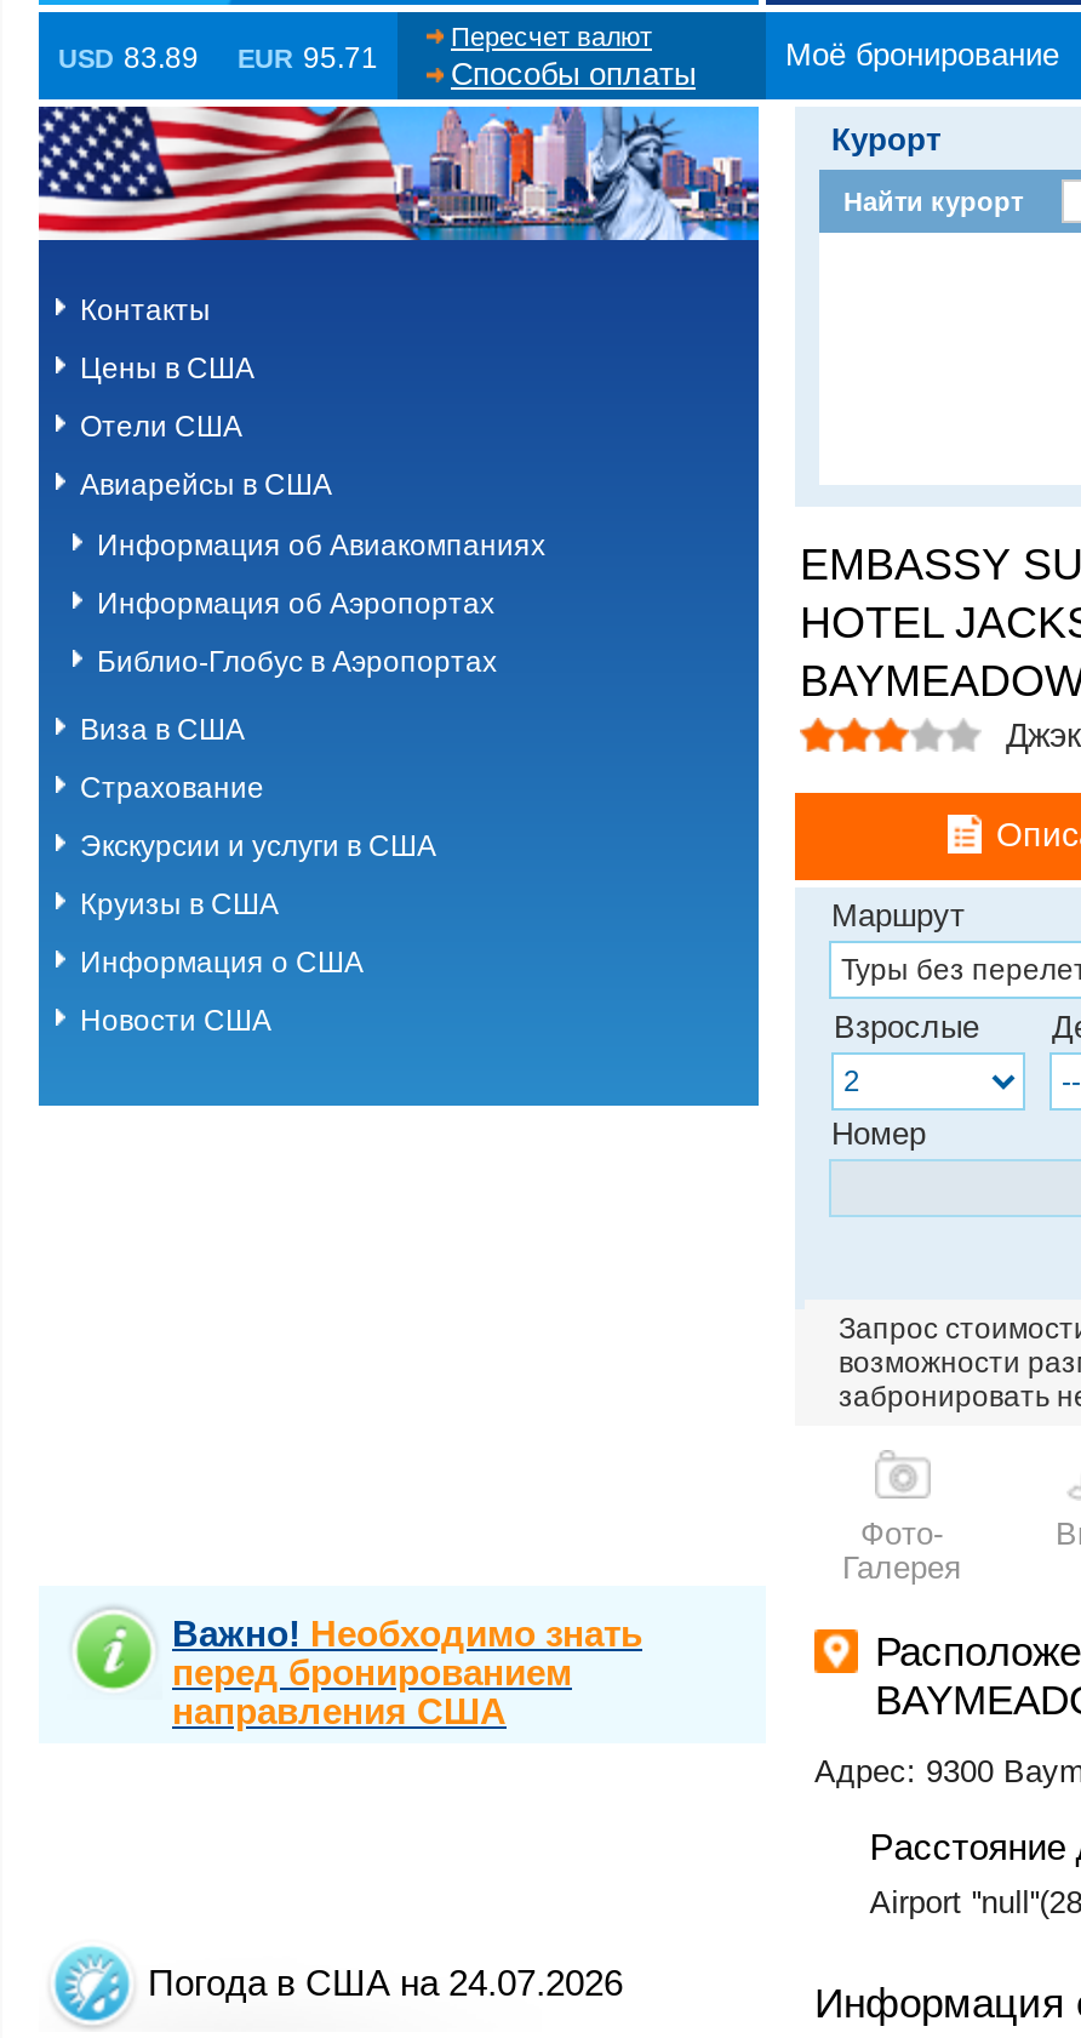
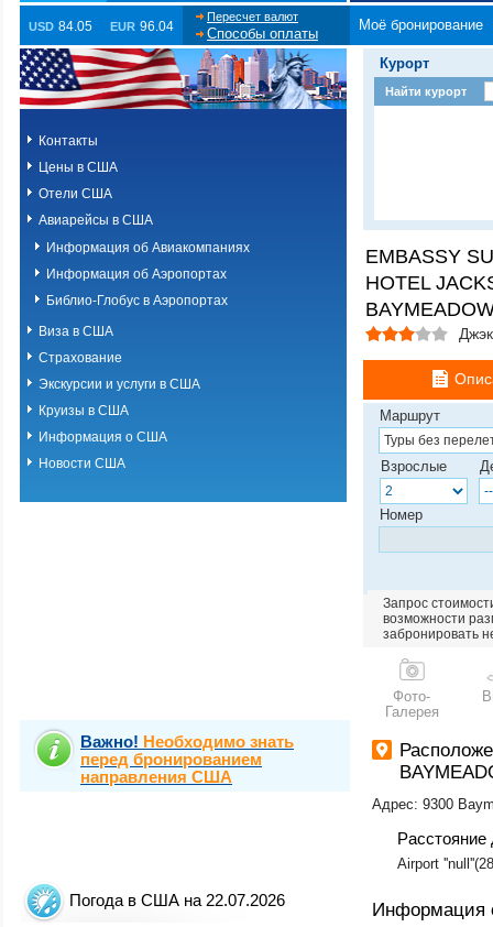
[58,41,199,75] USD 83.89 -> [29,19,92,34] USD 84.05
[238,41,378,75] EUR 95.71 -> [110,19,174,34] EUR 96.04
[148,1962,623,2003] Погода в США на 24.07.2026 -> [69,891,285,909] Погода в США на 22.07.2026

